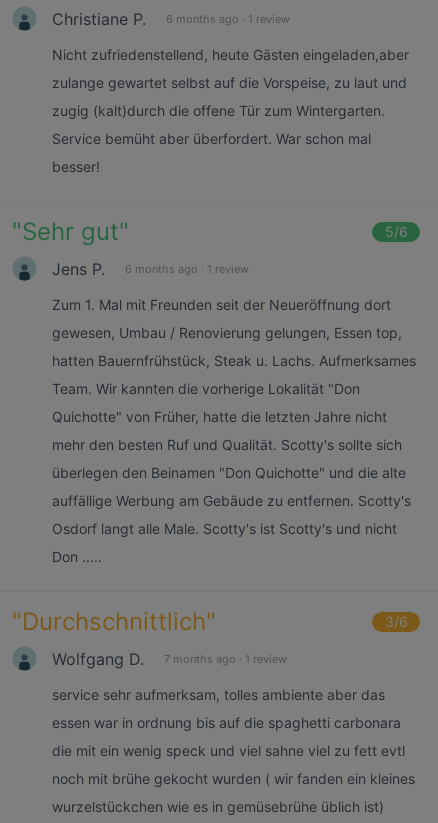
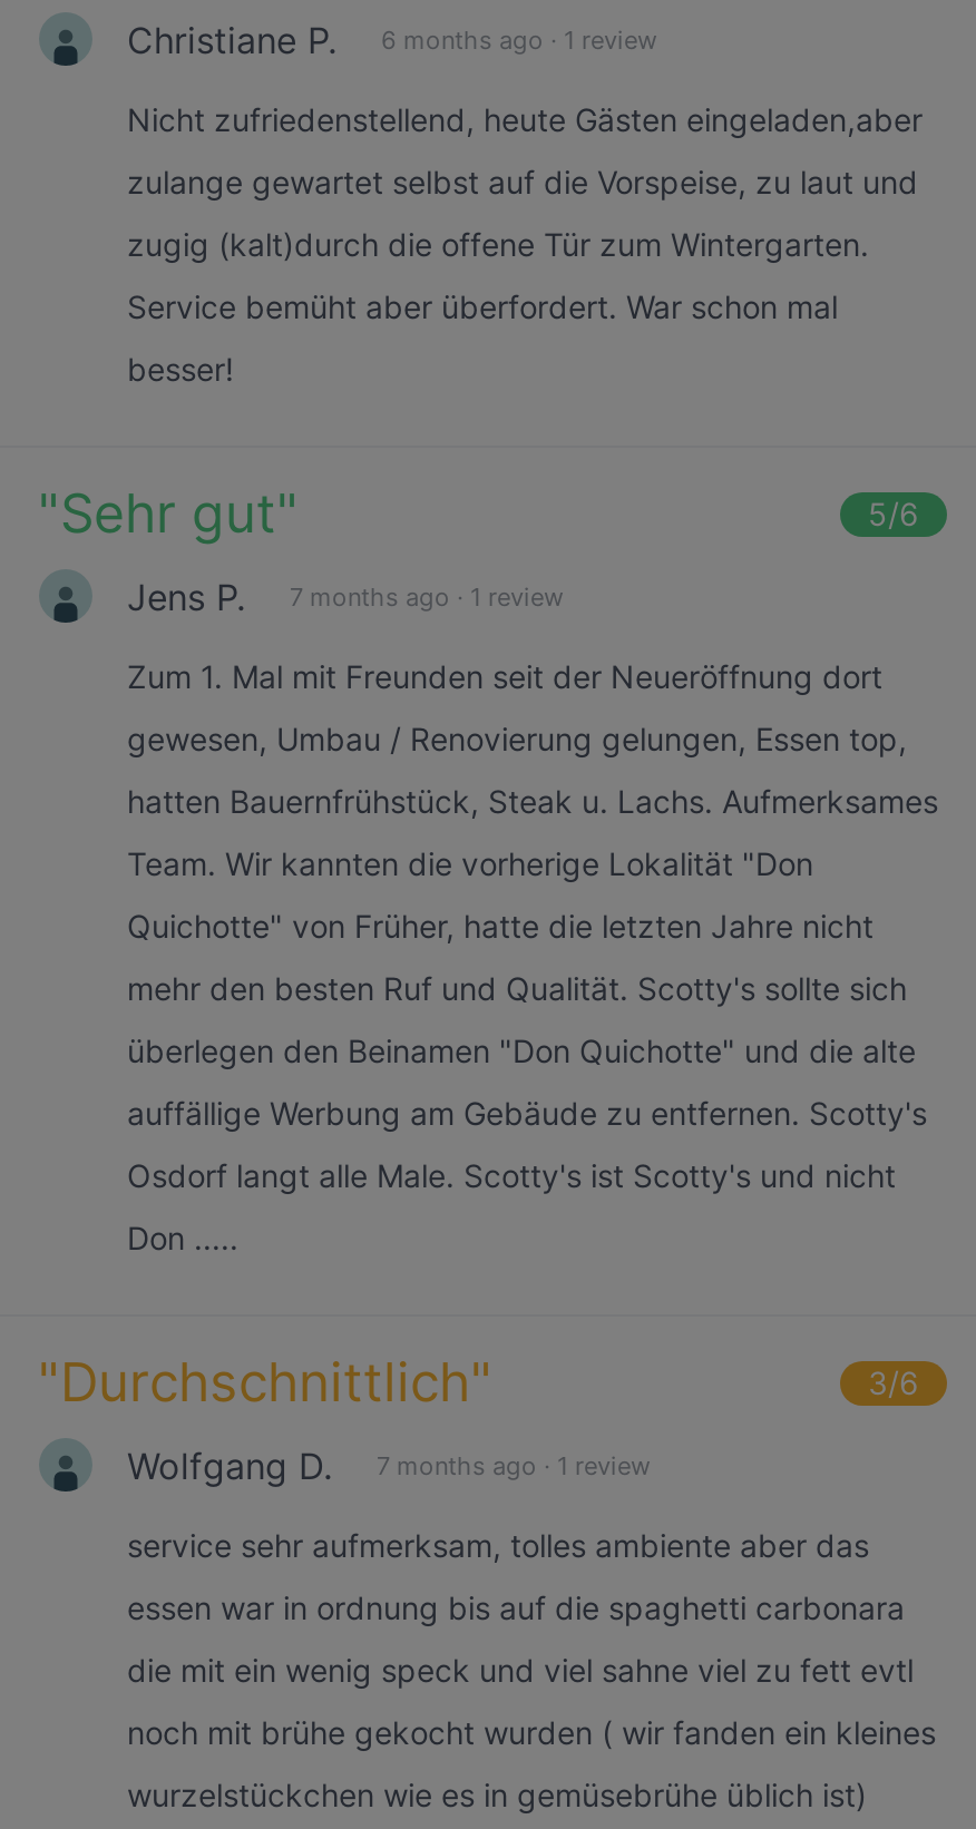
[125,261,249,275] 6 months ago · 1 review -> [290,580,564,612] 7 months ago · 1 review

